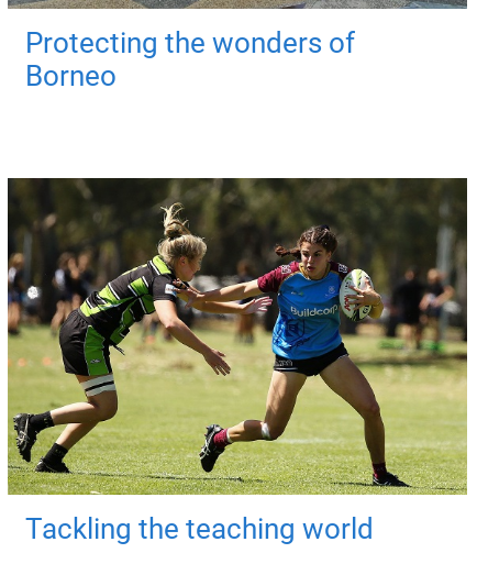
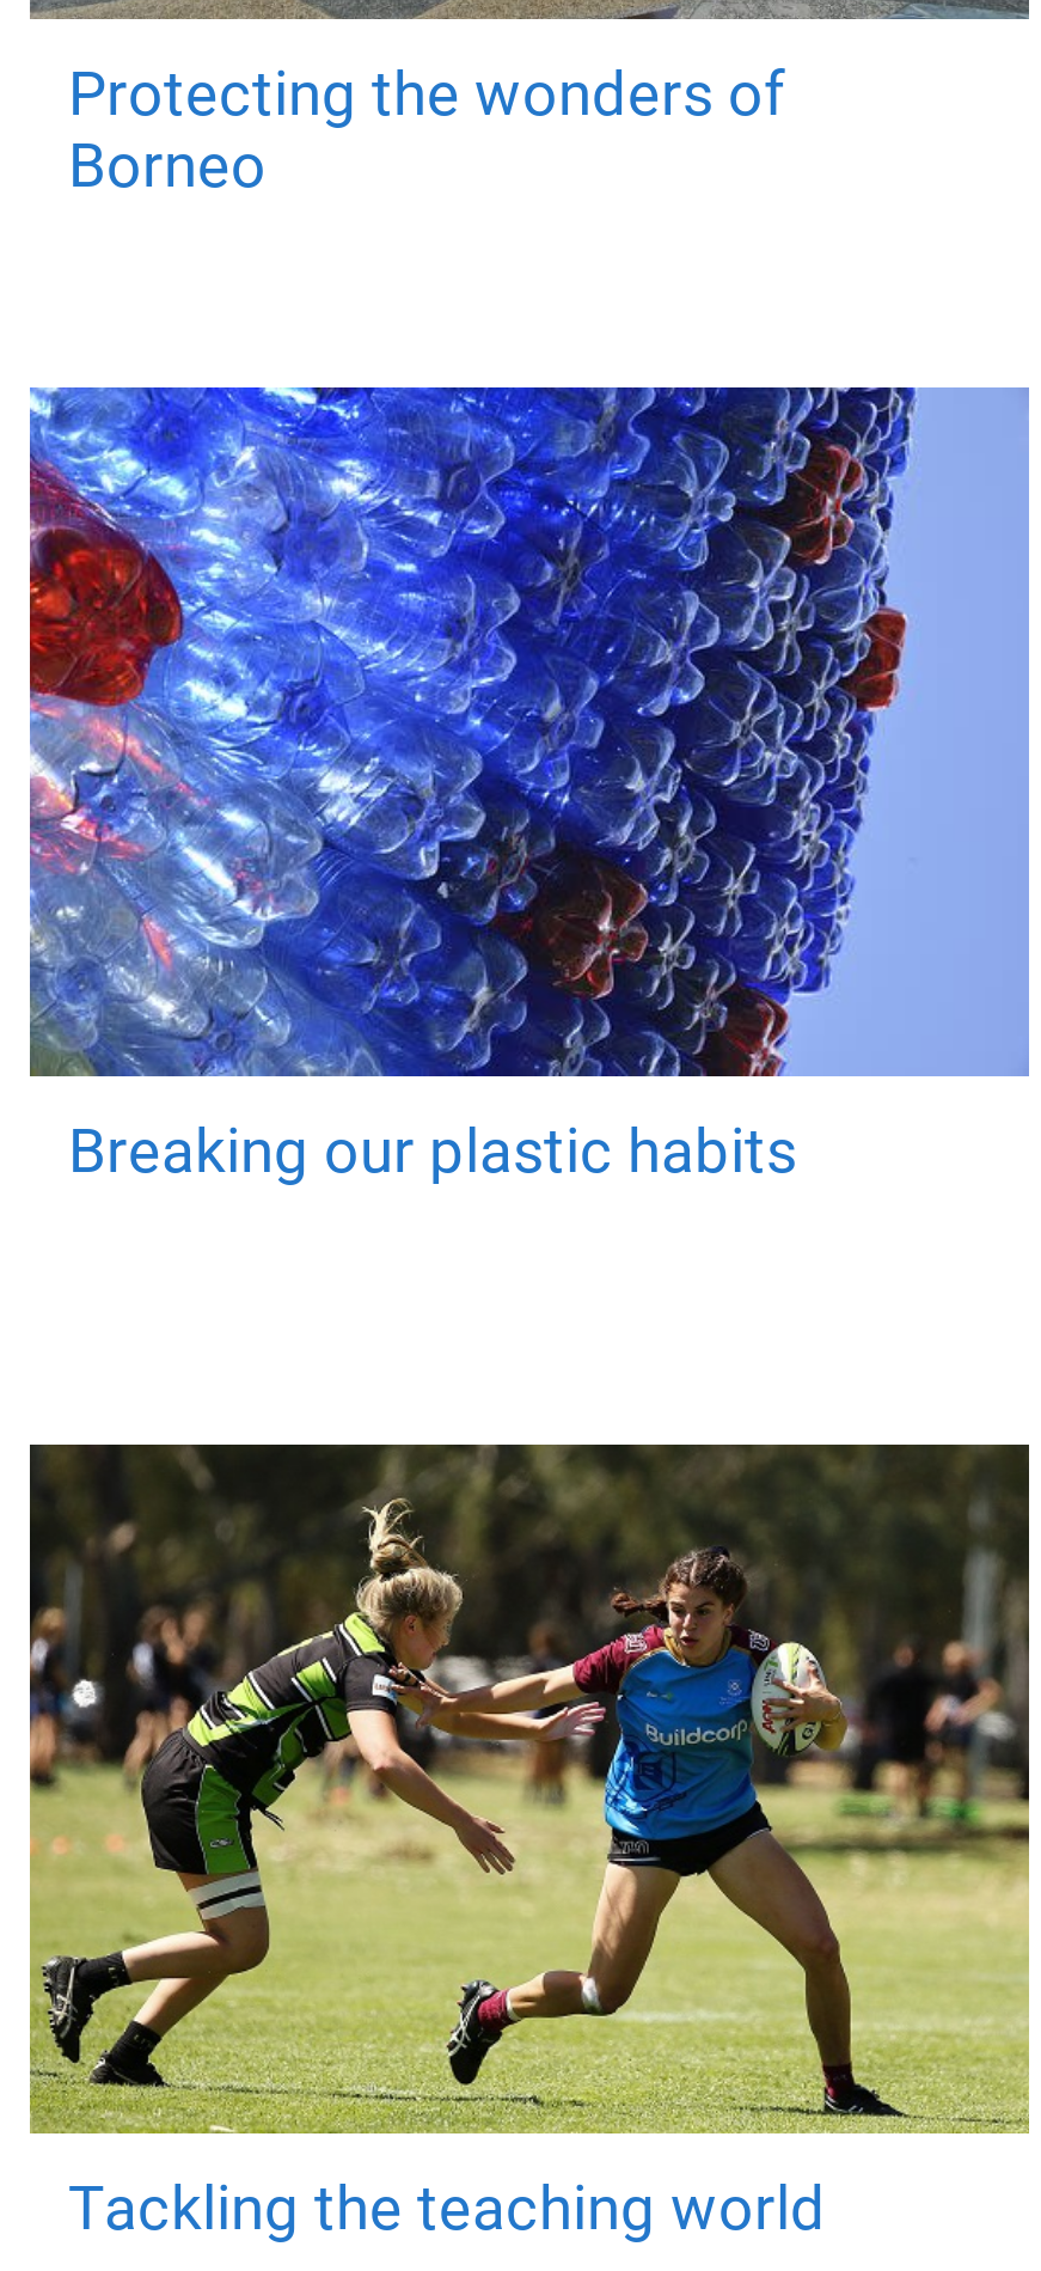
none -> [27,385,1029,1186] [image] | Breaking our plastic habits

